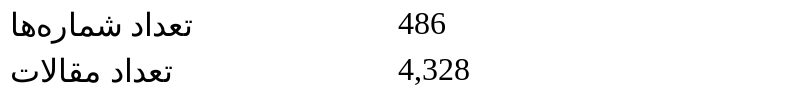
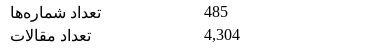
[398,6,446,40] 486 -> [204,3,228,20] 485
[398,52,470,86] 4,328 -> [204,26,240,43] 4,304

